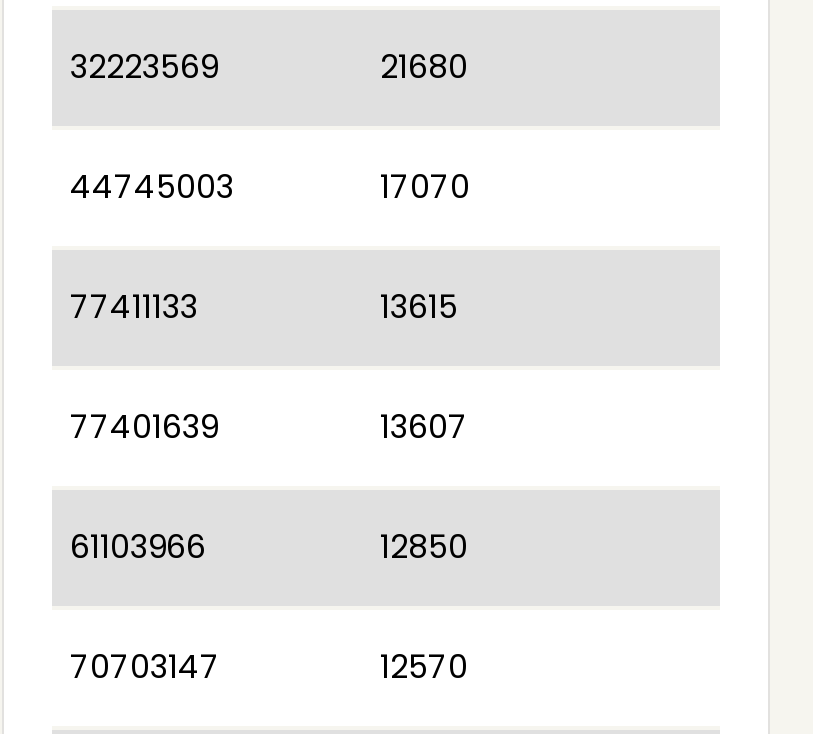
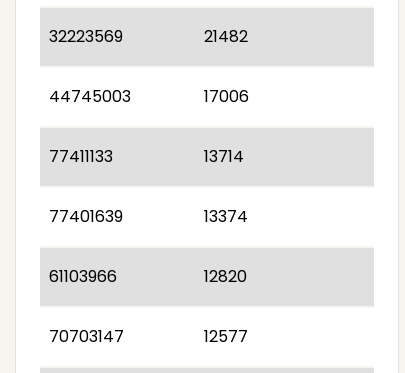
[380,44,468,90] 21680 -> [204,25,248,48] 21482
[380,164,470,210] 17070 -> [204,85,249,108] 17006
[380,284,458,330] 13615 -> [204,145,244,168] 13714
[380,404,468,450] 13607 -> [204,205,248,228] 13374
[380,524,468,570] 12850 -> [204,265,247,288] 12820
[380,644,468,690] 12570 -> [204,325,248,348] 12577

